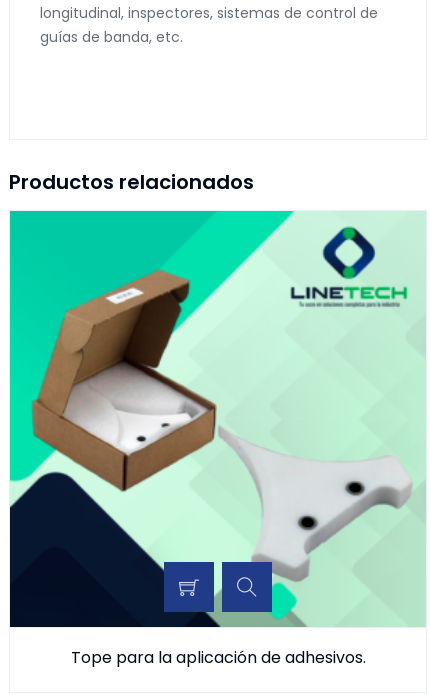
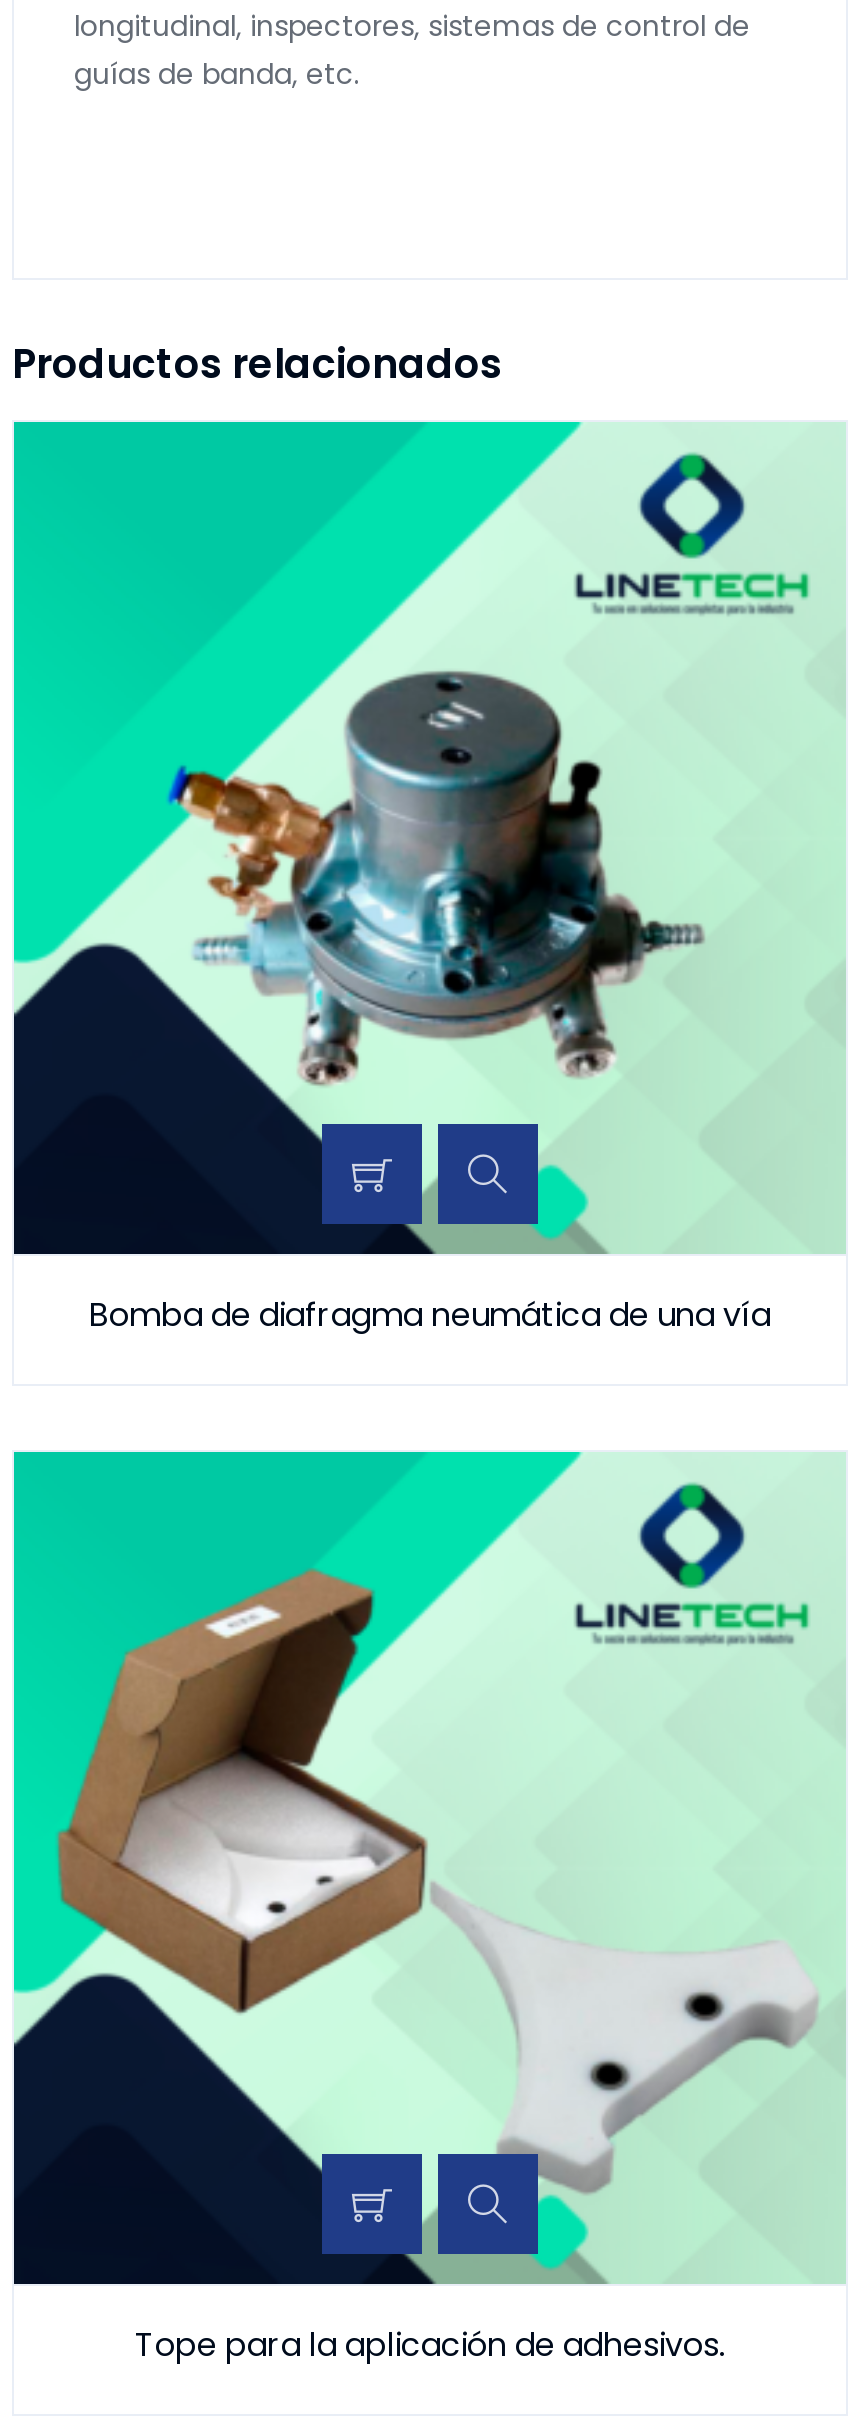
none -> [58,540,816,1162] [image]
none -> [89,1292,771,1338] Bomba de diafragma neumática de una vía

